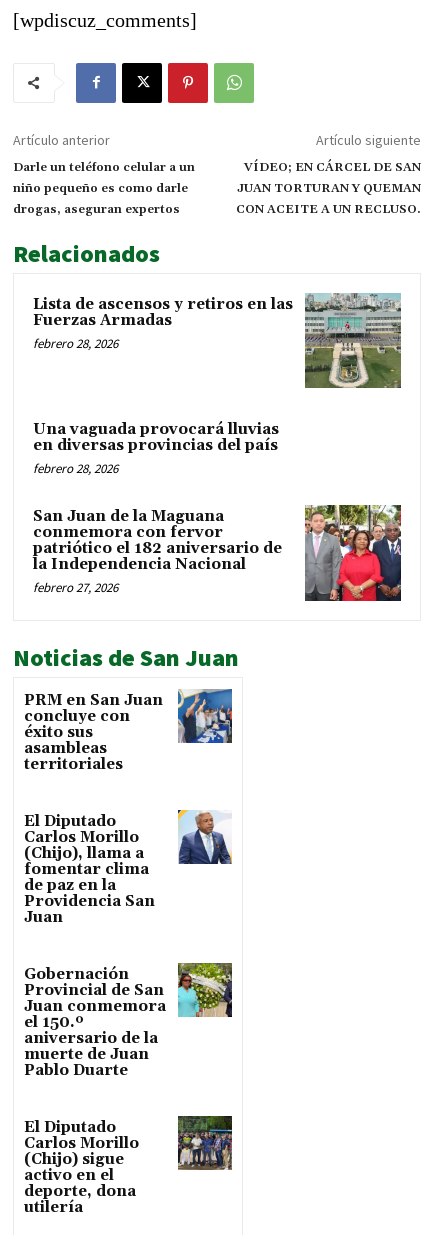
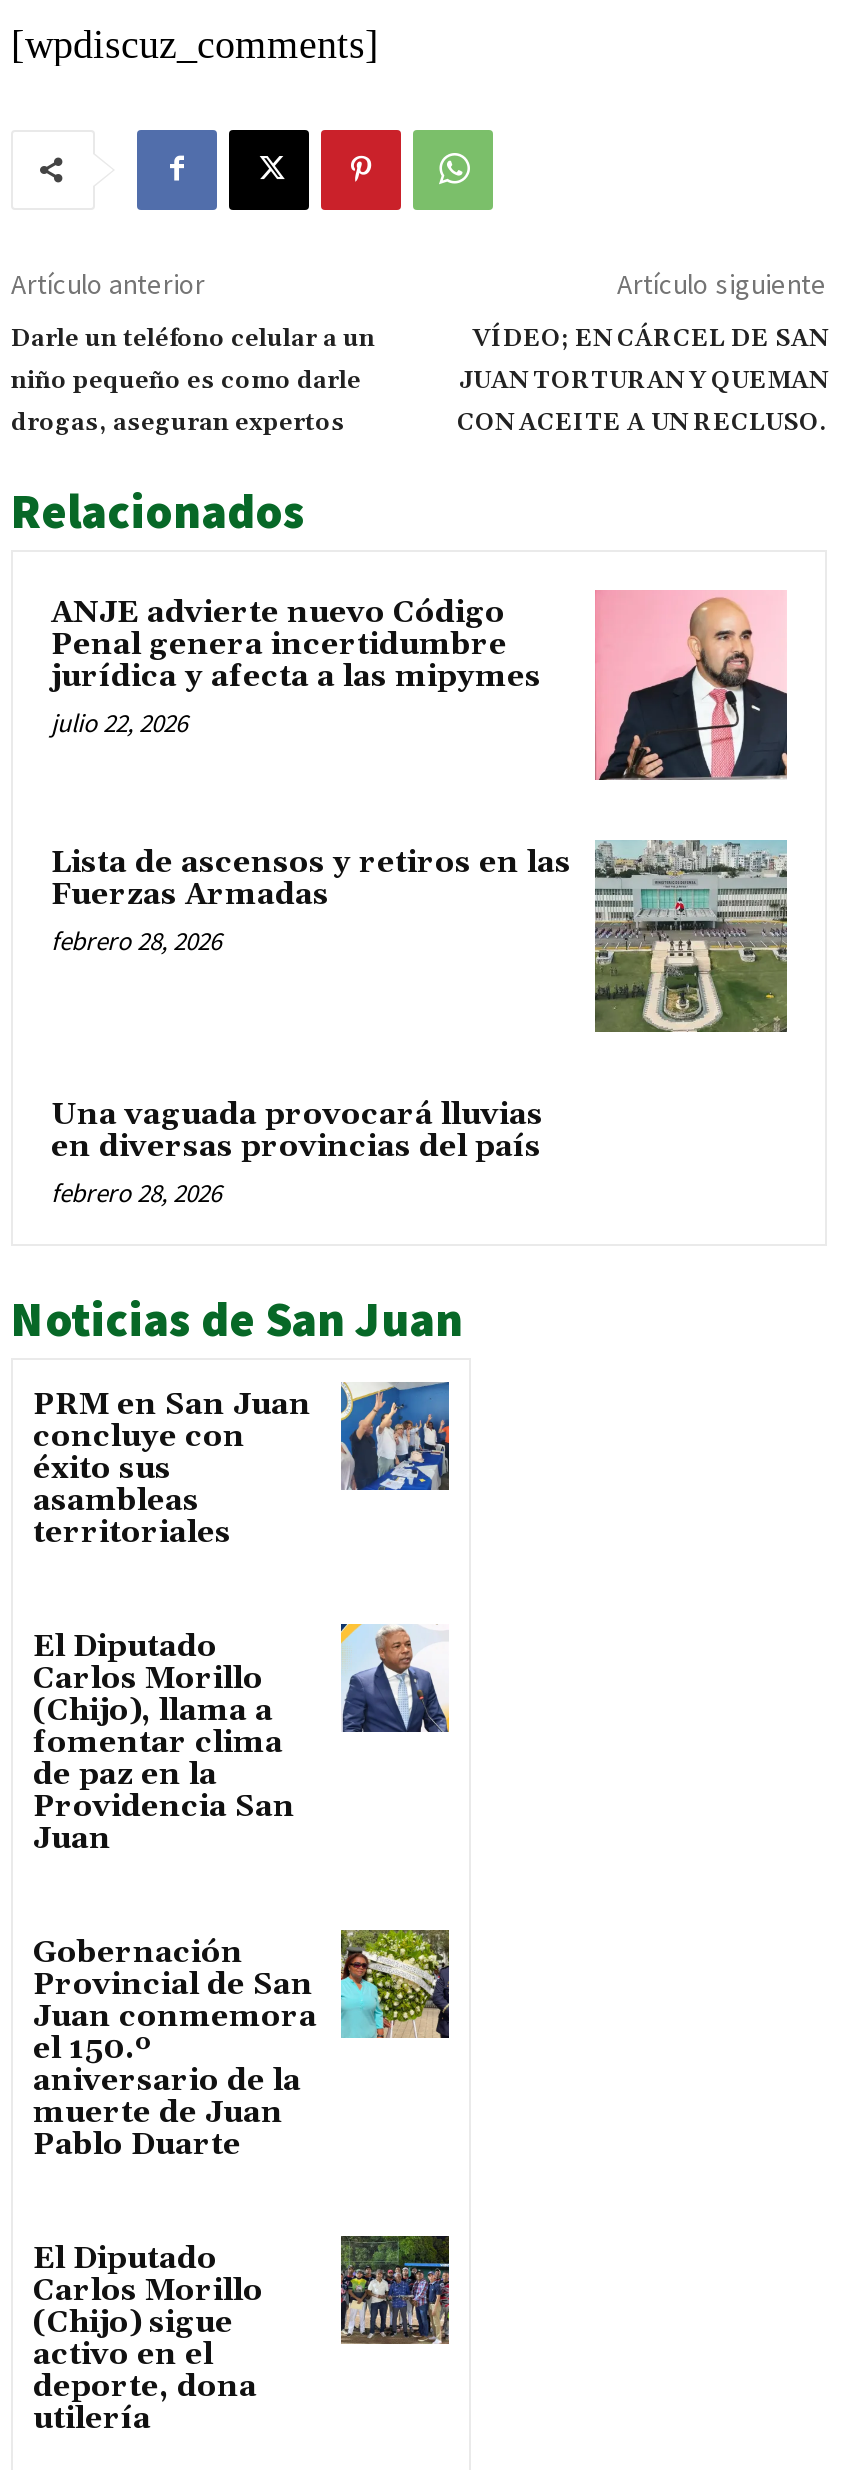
none -> [51,590,787,780] [image] | ANJE advierte nuevo Código | Penal genera incertidumbre | jurídica y afecta a las mipymes | julio 22, 2026
moved [33,290,403,477] -> [51,836,791,1210]: [image] | Lista de ascensos y retiros en las | Fuerzas Armadas | febrero 28, 2026 | Una vaguada provocará lluvias | en diversas provincias del país | febrero 28, 2026
[33,504,402,602] [image] | San Juan de la Maguana | conmemora con fervor | patriótico el 182 aniversario de | la Independencia Nacional | febrero 27, 2026 -> none

